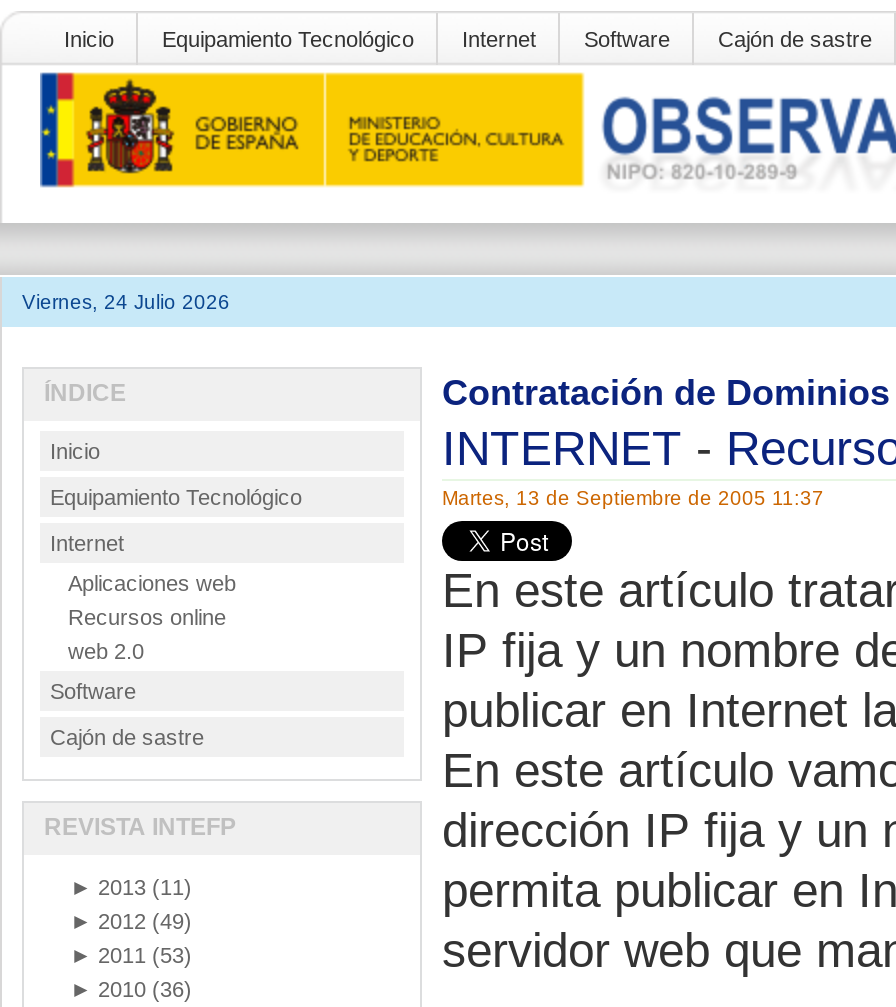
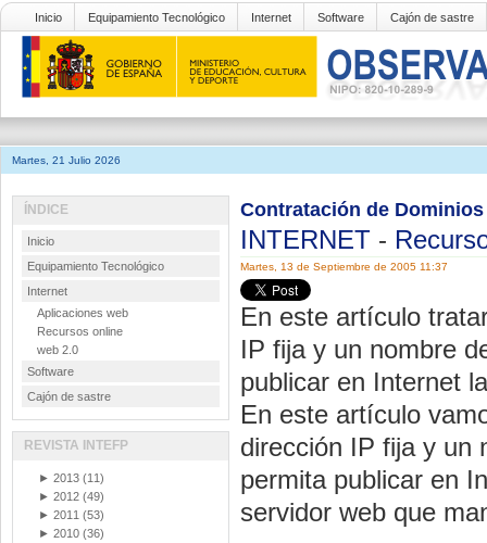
[22,291,230,313] Viernes, 24 Julio 2026 -> [12,154,121,166] Martes, 21 Julio 2026

